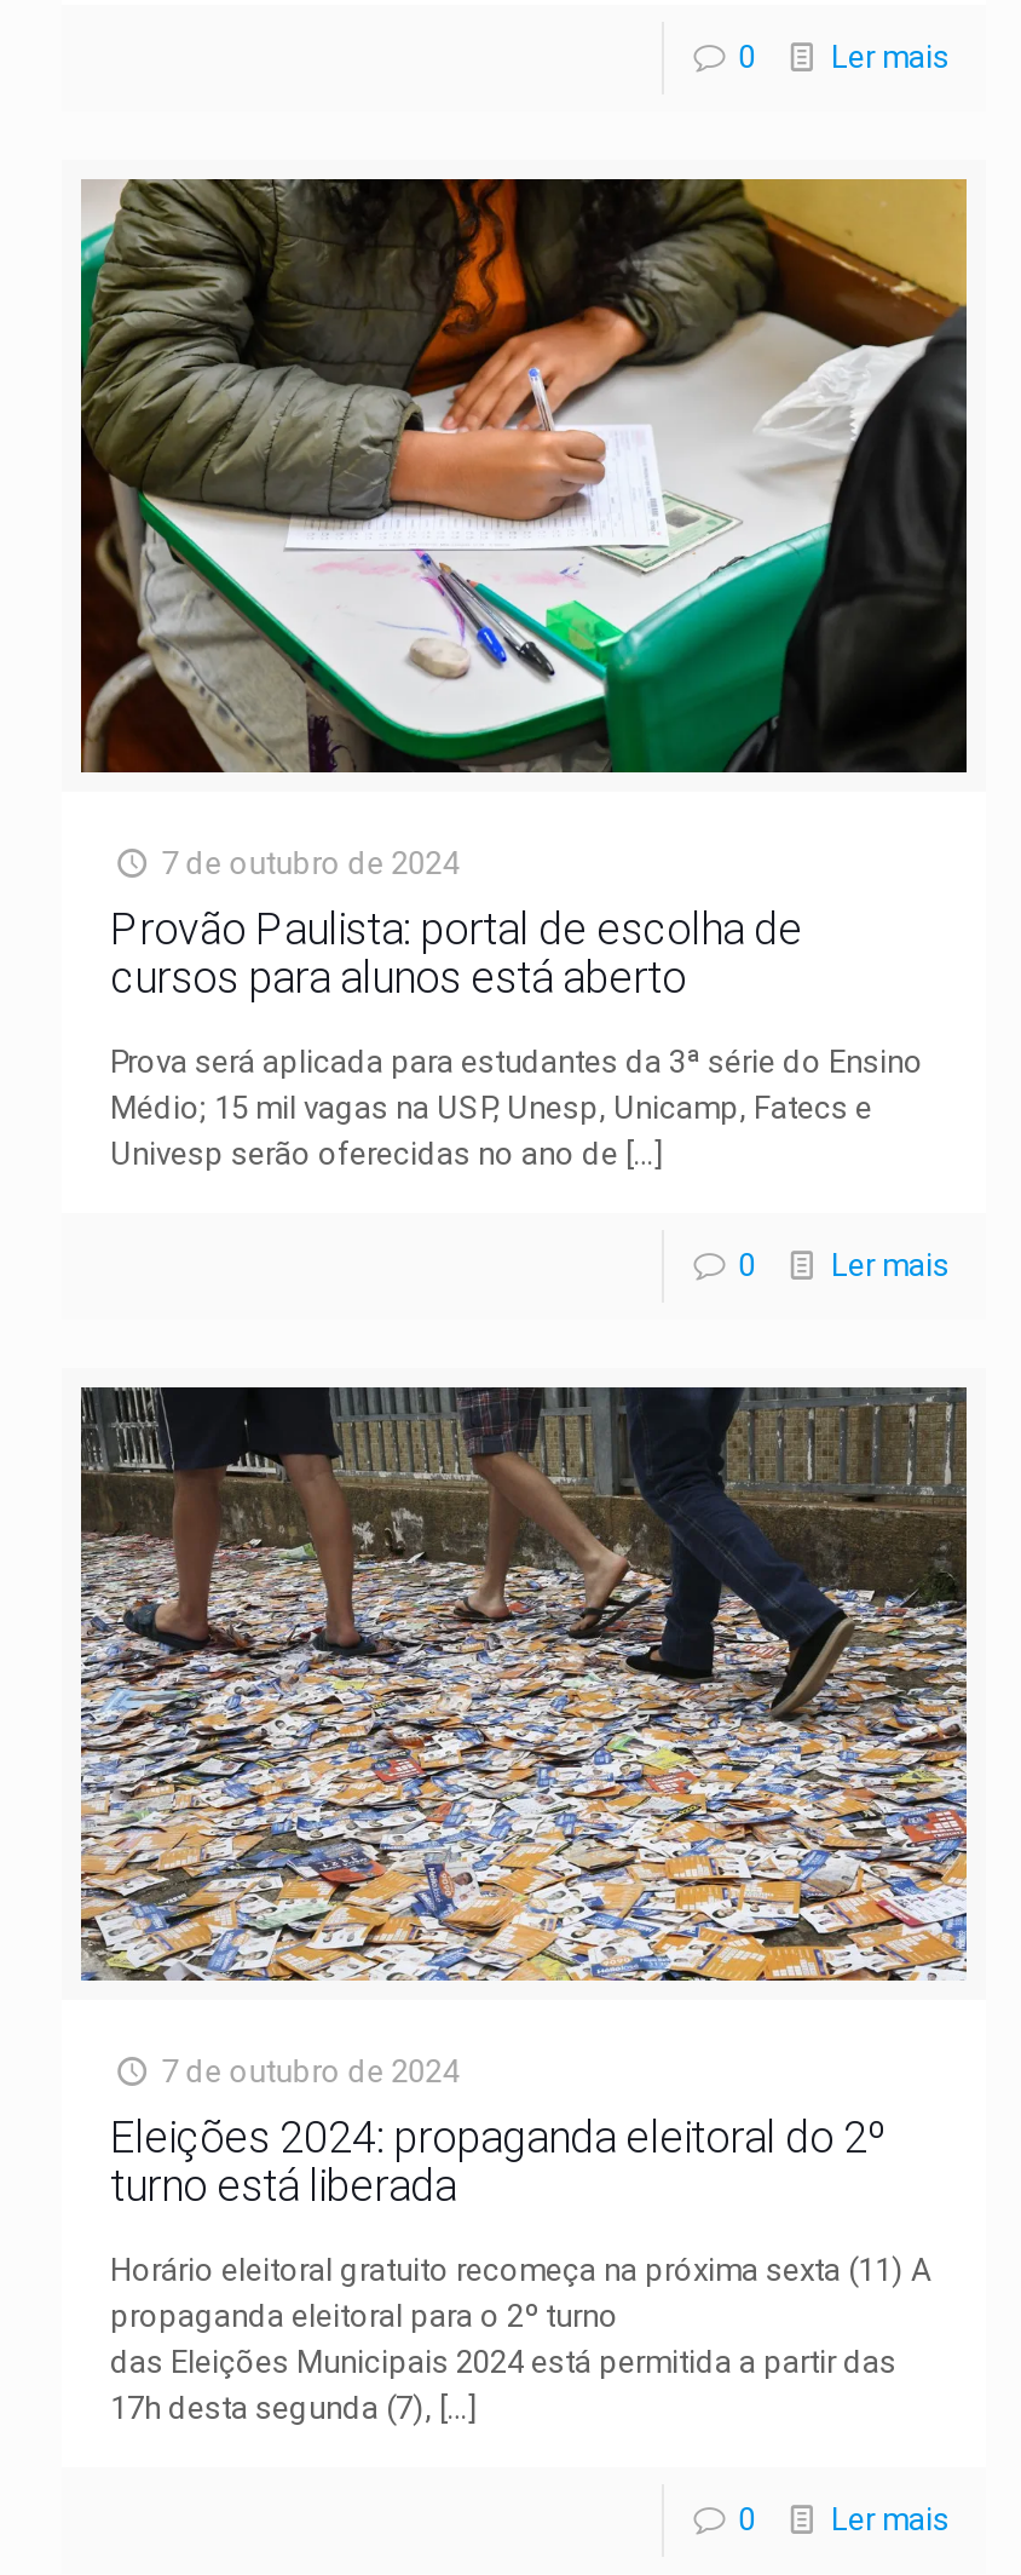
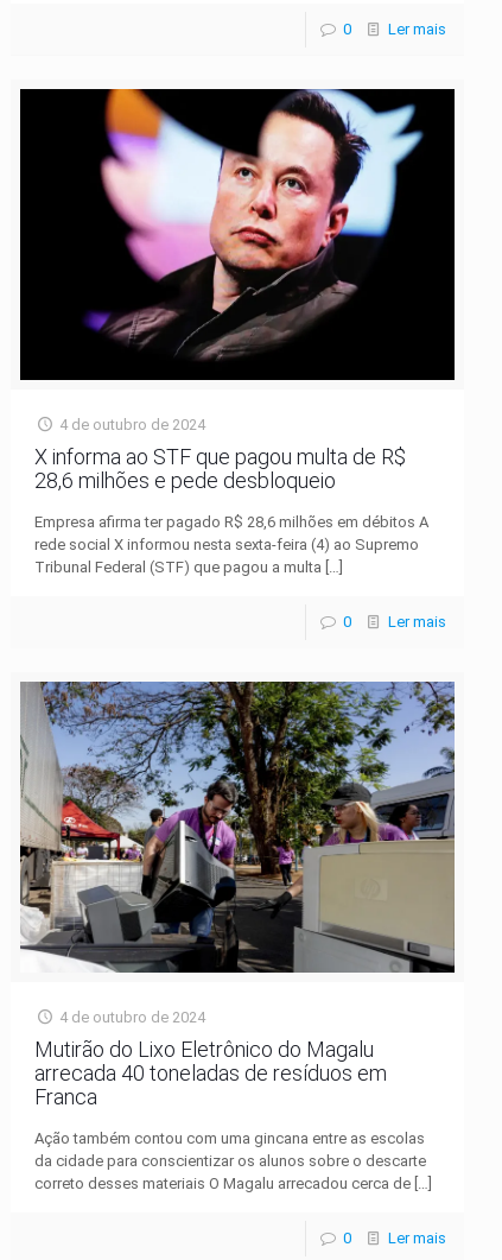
[79,177,969,1002] [image] | 7 de outubro de 2024 | Provão Paulista: portal de escolha de | cursos para alunos está aberto -> [19,88,456,493] [image] | 4 de outubro de 2024 | X informa ao STF que pagou multa de R$ | 28,6 milhões e pede desbloqueio
[110,1043,923,1171] Prova será aplicada para estudantes da 3ª série do Ensino | Médio; 15 mil vagas na USP, Unesp, Unicamp, Fatecs e | Univesp serão oferecidas no ano de […] -> [34,513,428,576] Empresa afirma ter pagado R$ 28,6 milhões em débitos A | rede social X informou nesta sexta-feira (4) ao Supremo | Tribunal Federal (STF) que pagou a multa […]
[79,1385,969,2210] [image] | 7 de outubro de 2024 | Eleições 2024: propaganda eleitoral do 2º | turno está liberada -> [20,680,455,1109] [image] | 4 de outubro de 2024 | Mutirão do Lixo Eletrônico do Magalu | arrecada 40 toneladas de resíduos em | Franca
[110,2251,930,2425] Horário eleitoral gratuito recomeça na próxima sexta (11) A | propaganda eleitoral para o 2º turno | das Eleições Municipais 2024 está permitida a partir das | 17h desta segunda (7), […] -> [34,1130,432,1193] Ação também contou com uma gincana entre as escolas | da cidade para conscientizar os alunos sobre o descarte | correto desses materiais O Magalu arrecadou cerca de […]

